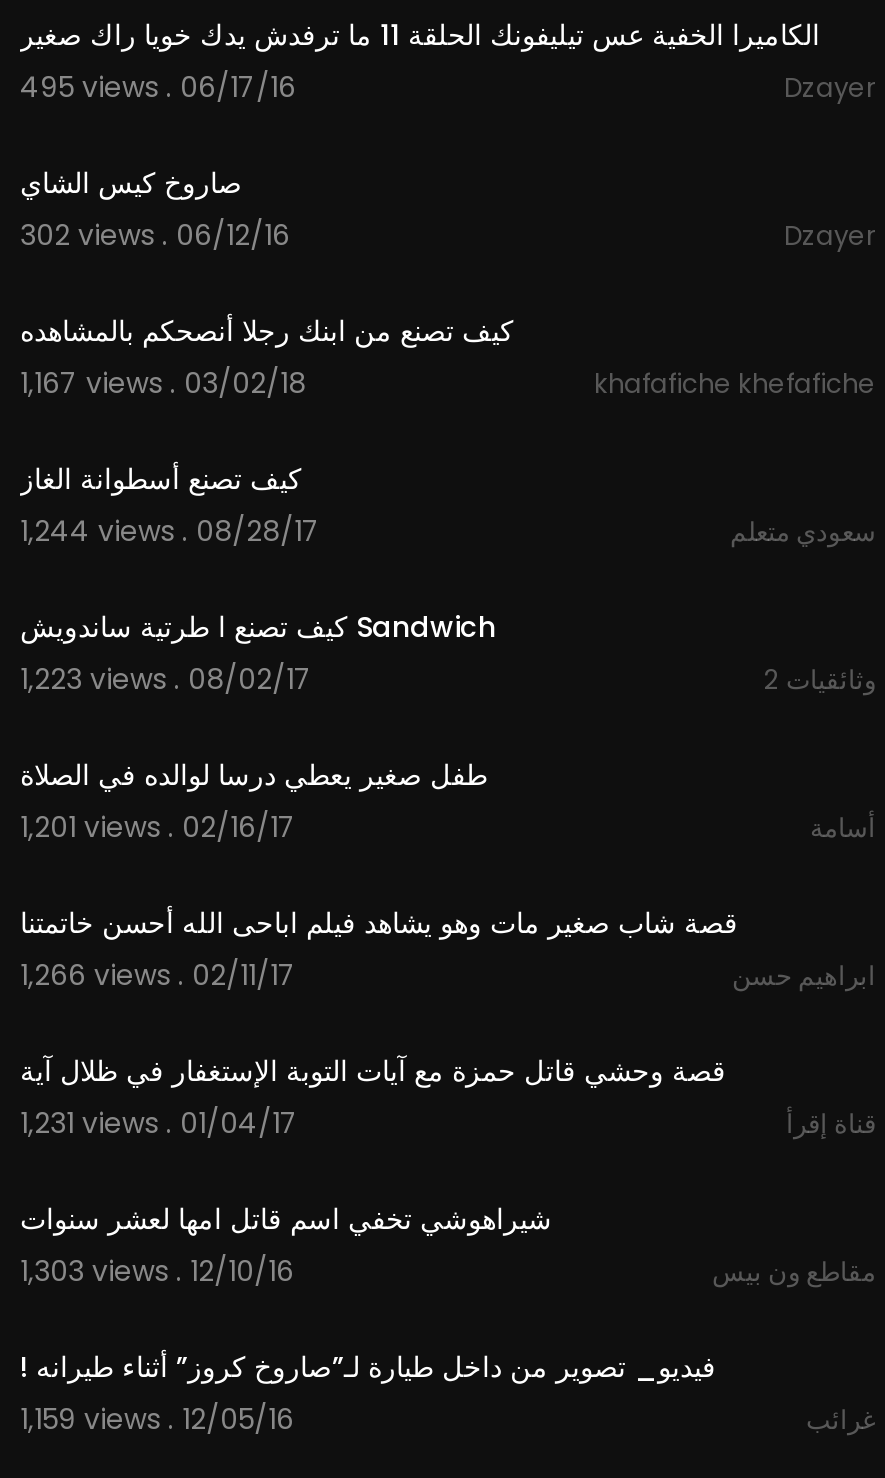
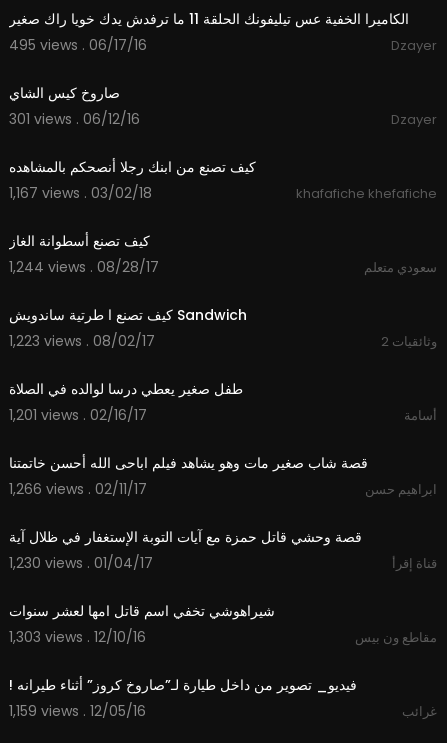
[20,215,290,255] 302 views . 06/12/16 -> [9,109,140,129] 301 views . 06/12/16
[20,1103,298,1143] 1,231 views . 01/04/17 -> [9,553,153,573] 1,230 views . 01/04/17

